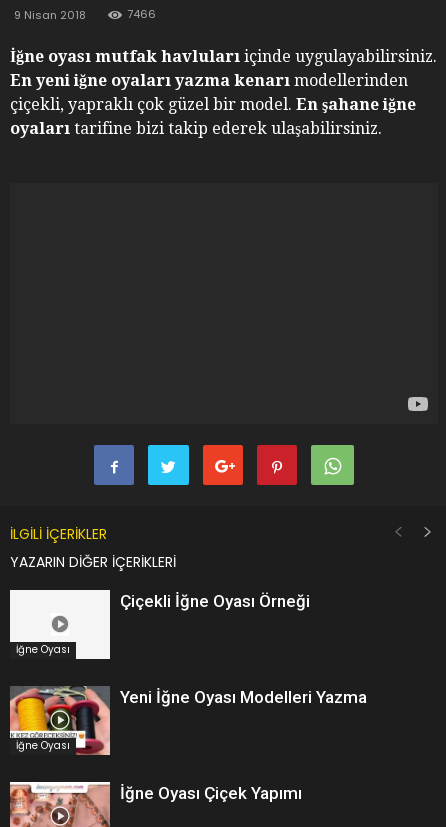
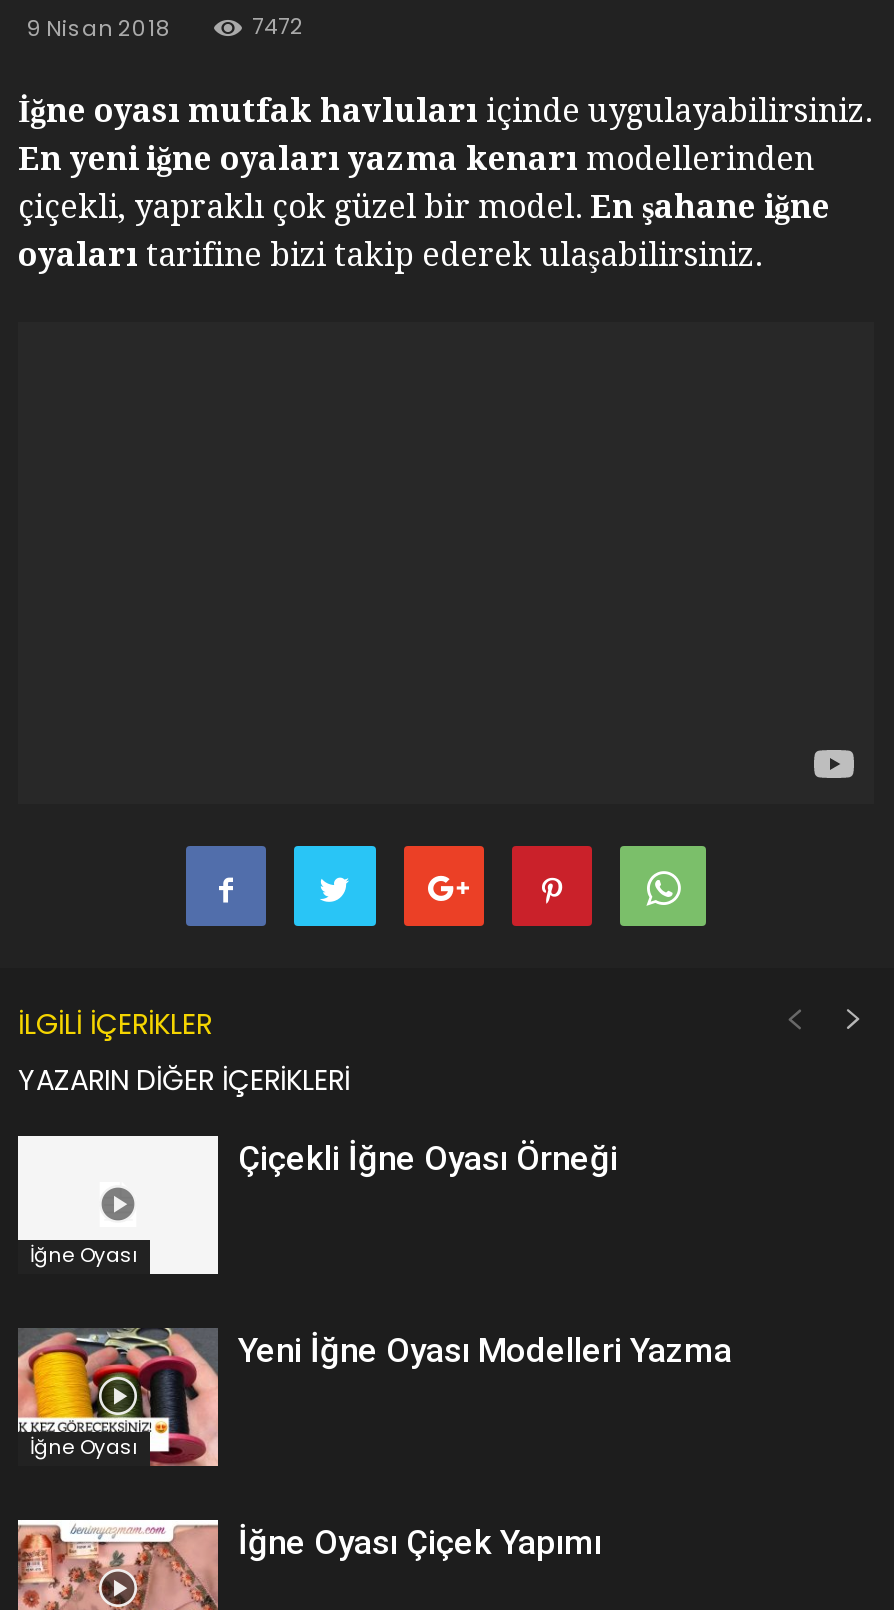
[127,6,156,22] 7466 -> [252,10,304,42] 7472

